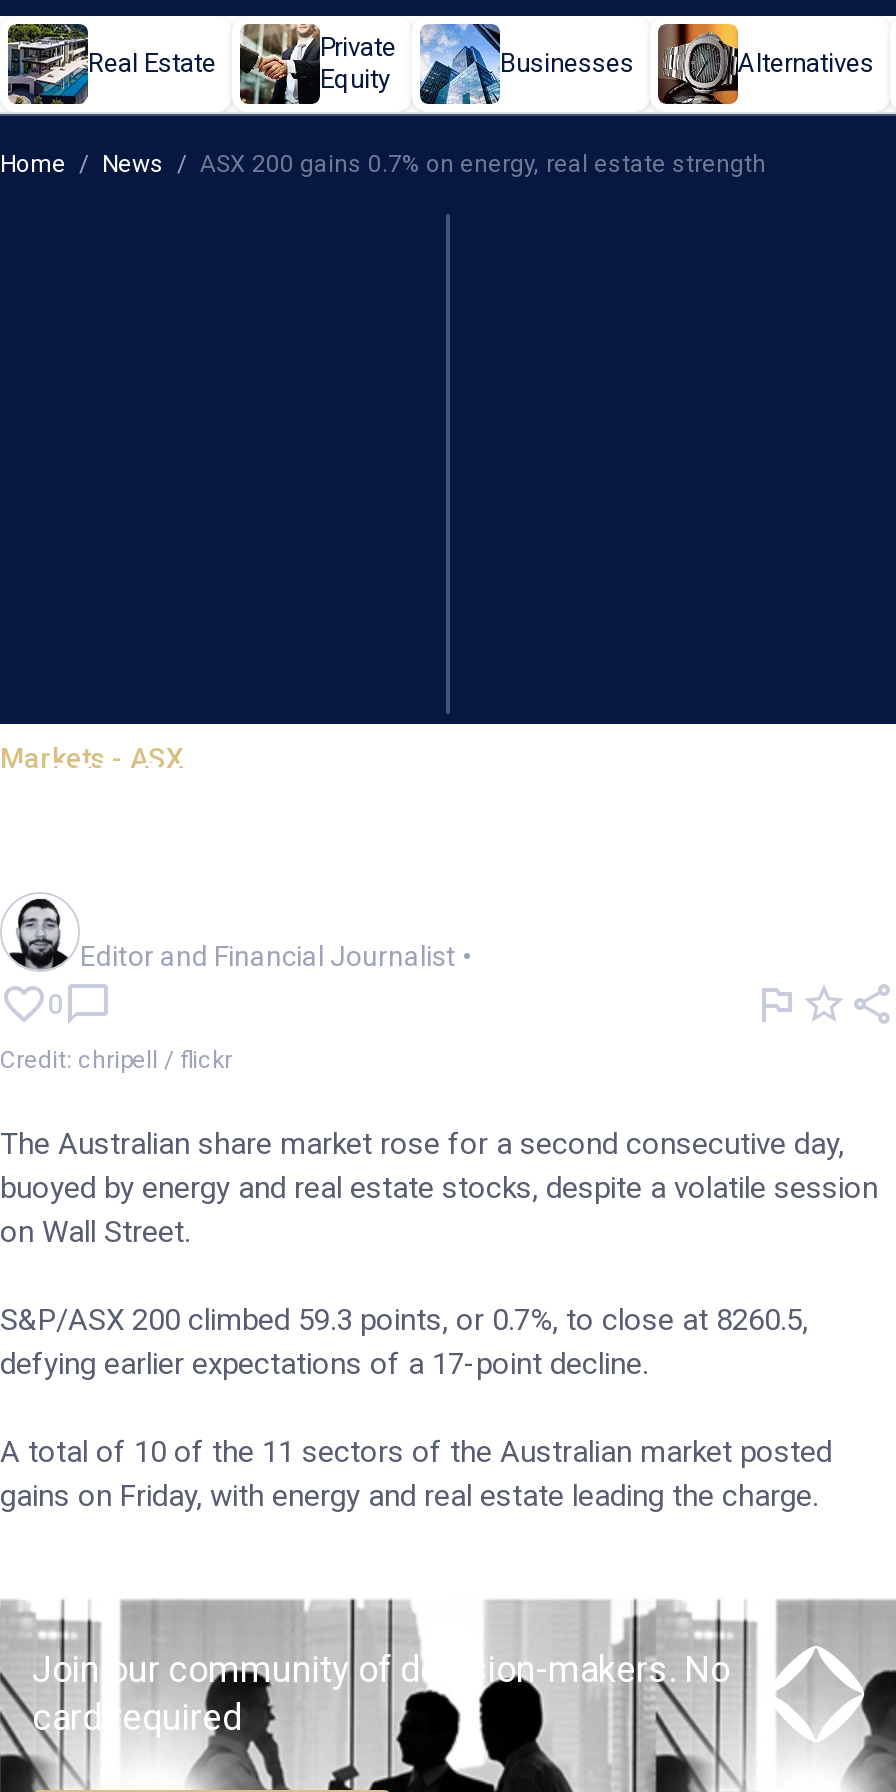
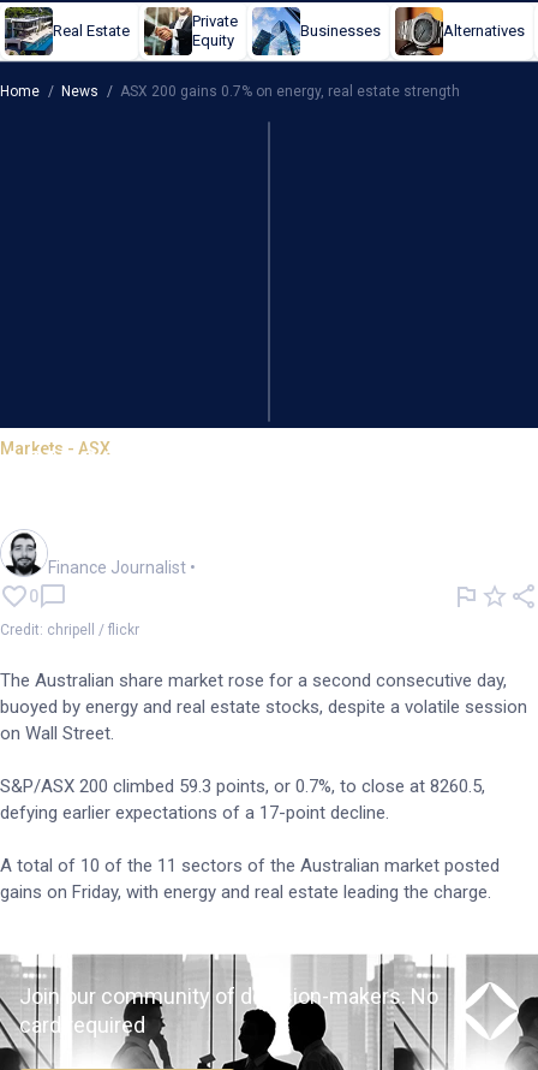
[80,940,472,972] Editor and Financial Journalist • -> [48,558,196,577] Finance Journalist •

